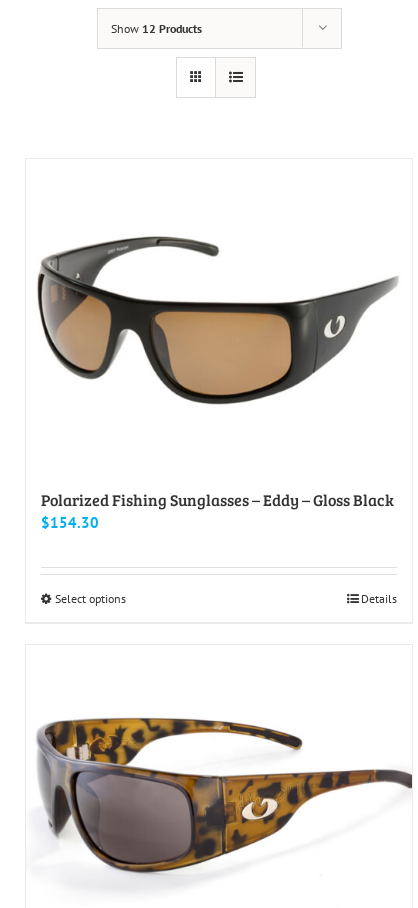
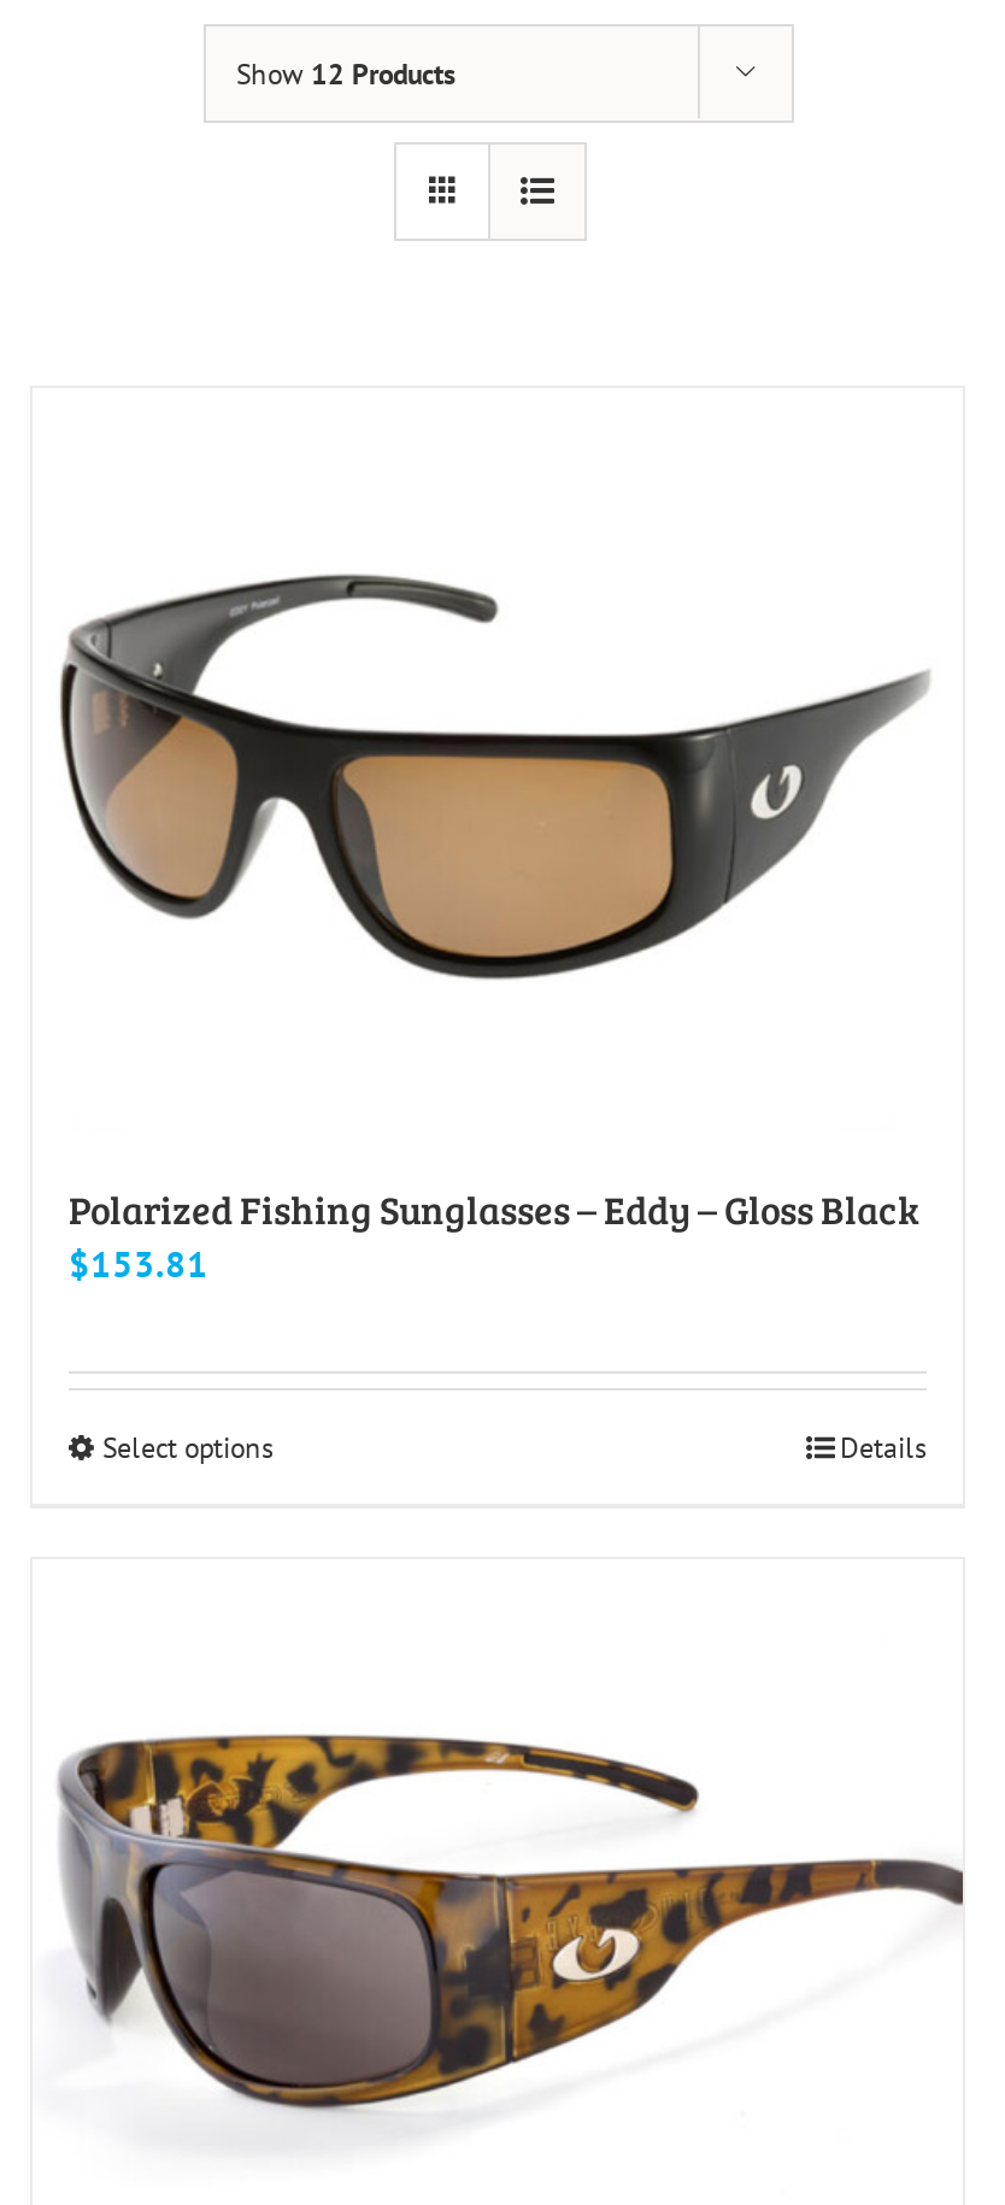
[41,513,99,532] $154.30 -> [69,1241,208,1287] $153.81

